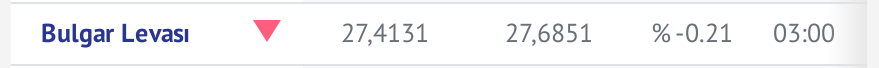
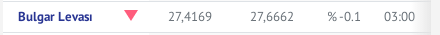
[341,16,429,50] 27,4131 -> [168,8,212,25] 27,4169
[505,16,593,50] 27,6851 -> [250,8,294,25] 27,6662
[651,16,733,50] % -0.21 -> [326,8,360,25] % -0.1

